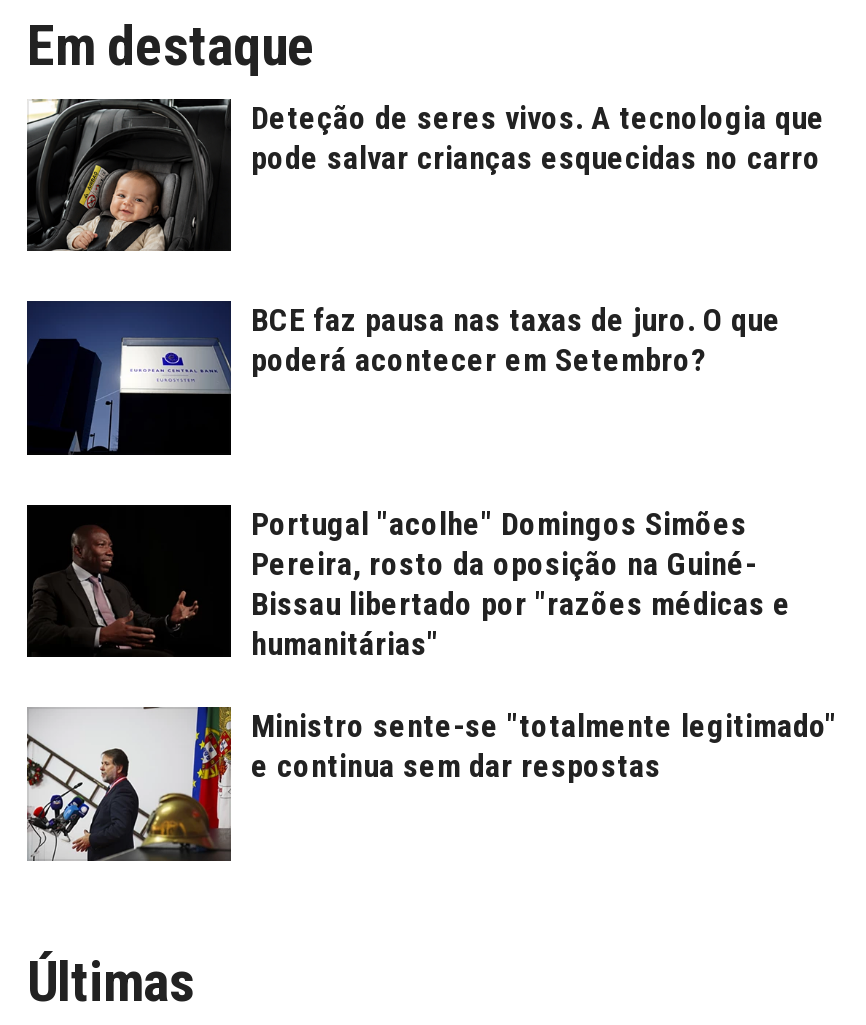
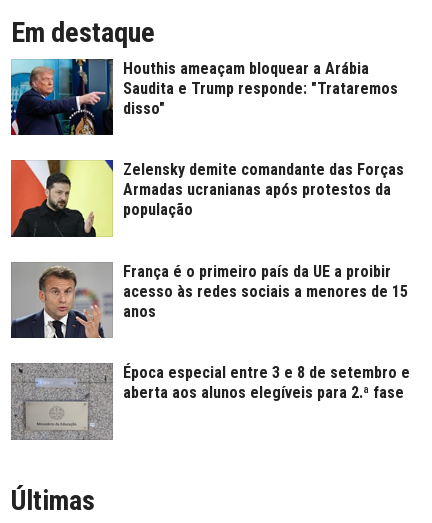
[25,97,825,253] [image] | Deteção de seres vivos. A tecnologia que | pode salvar crianças esquecidas no carro -> [10,58,398,136] [image] | Houthis ameaçam bloquear a Arábia | Saudita e Trump responde: "Trataremos | disso"
[25,299,781,457] [image] | BCE faz pausa nas taxas de juro. O que | poderá acontecer em Setembro? -> [10,159,404,238] [image] | Zelensky demite comandante das Forças | Armadas ucranianas após protestos da | população
[27,505,791,663] [image] | Portugal "acolhe" Domingos Simões | Pereira, rosto da oposição na Guiné- | Bissau libertado por "razões médicas e | humanitárias" -> [10,262,408,339] [image] | França é o primeiro país da UE a proibir | acesso às redes sociais a menores de 15 | anos
[27,705,837,861] [image] | Ministro sente-se "totalmente legitimado" | e continua sem dar respostas -> [11,363,410,440] [image] | Época especial entre 3 e 8 de setembro e | aberta aos alunos elegíveis para 2.ª fase

